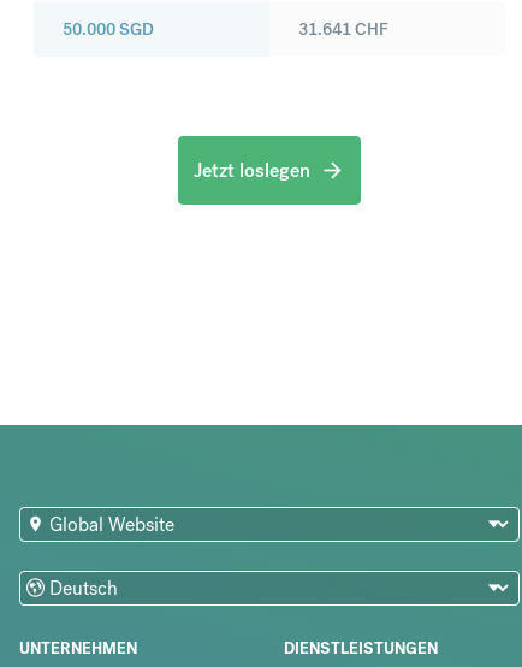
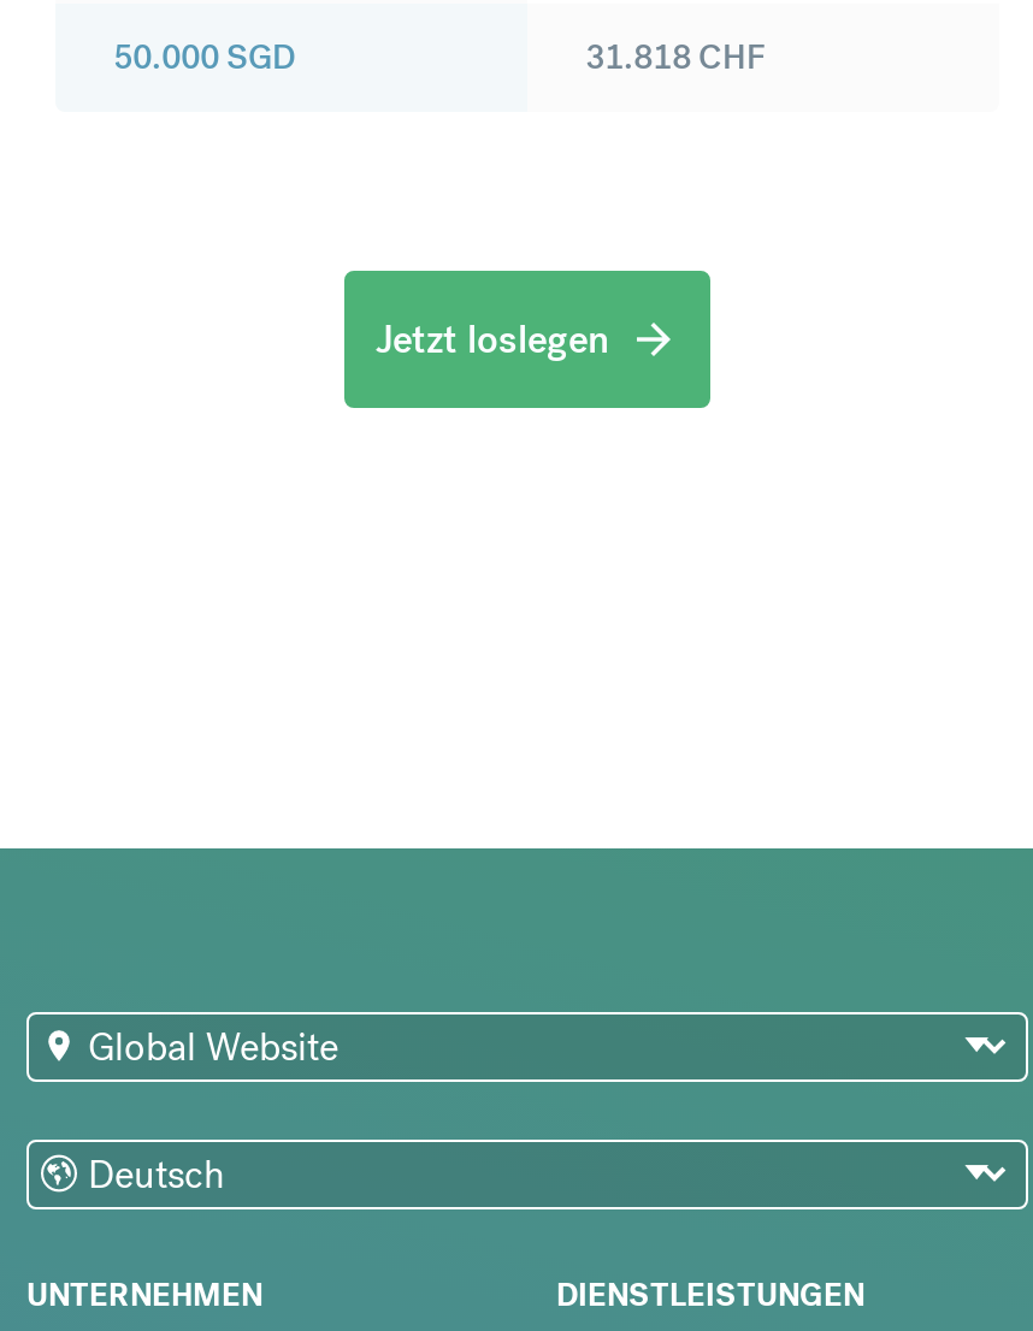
[298,18,388,40] 31.641 CHF -> [585,35,766,79] 31.818 CHF

